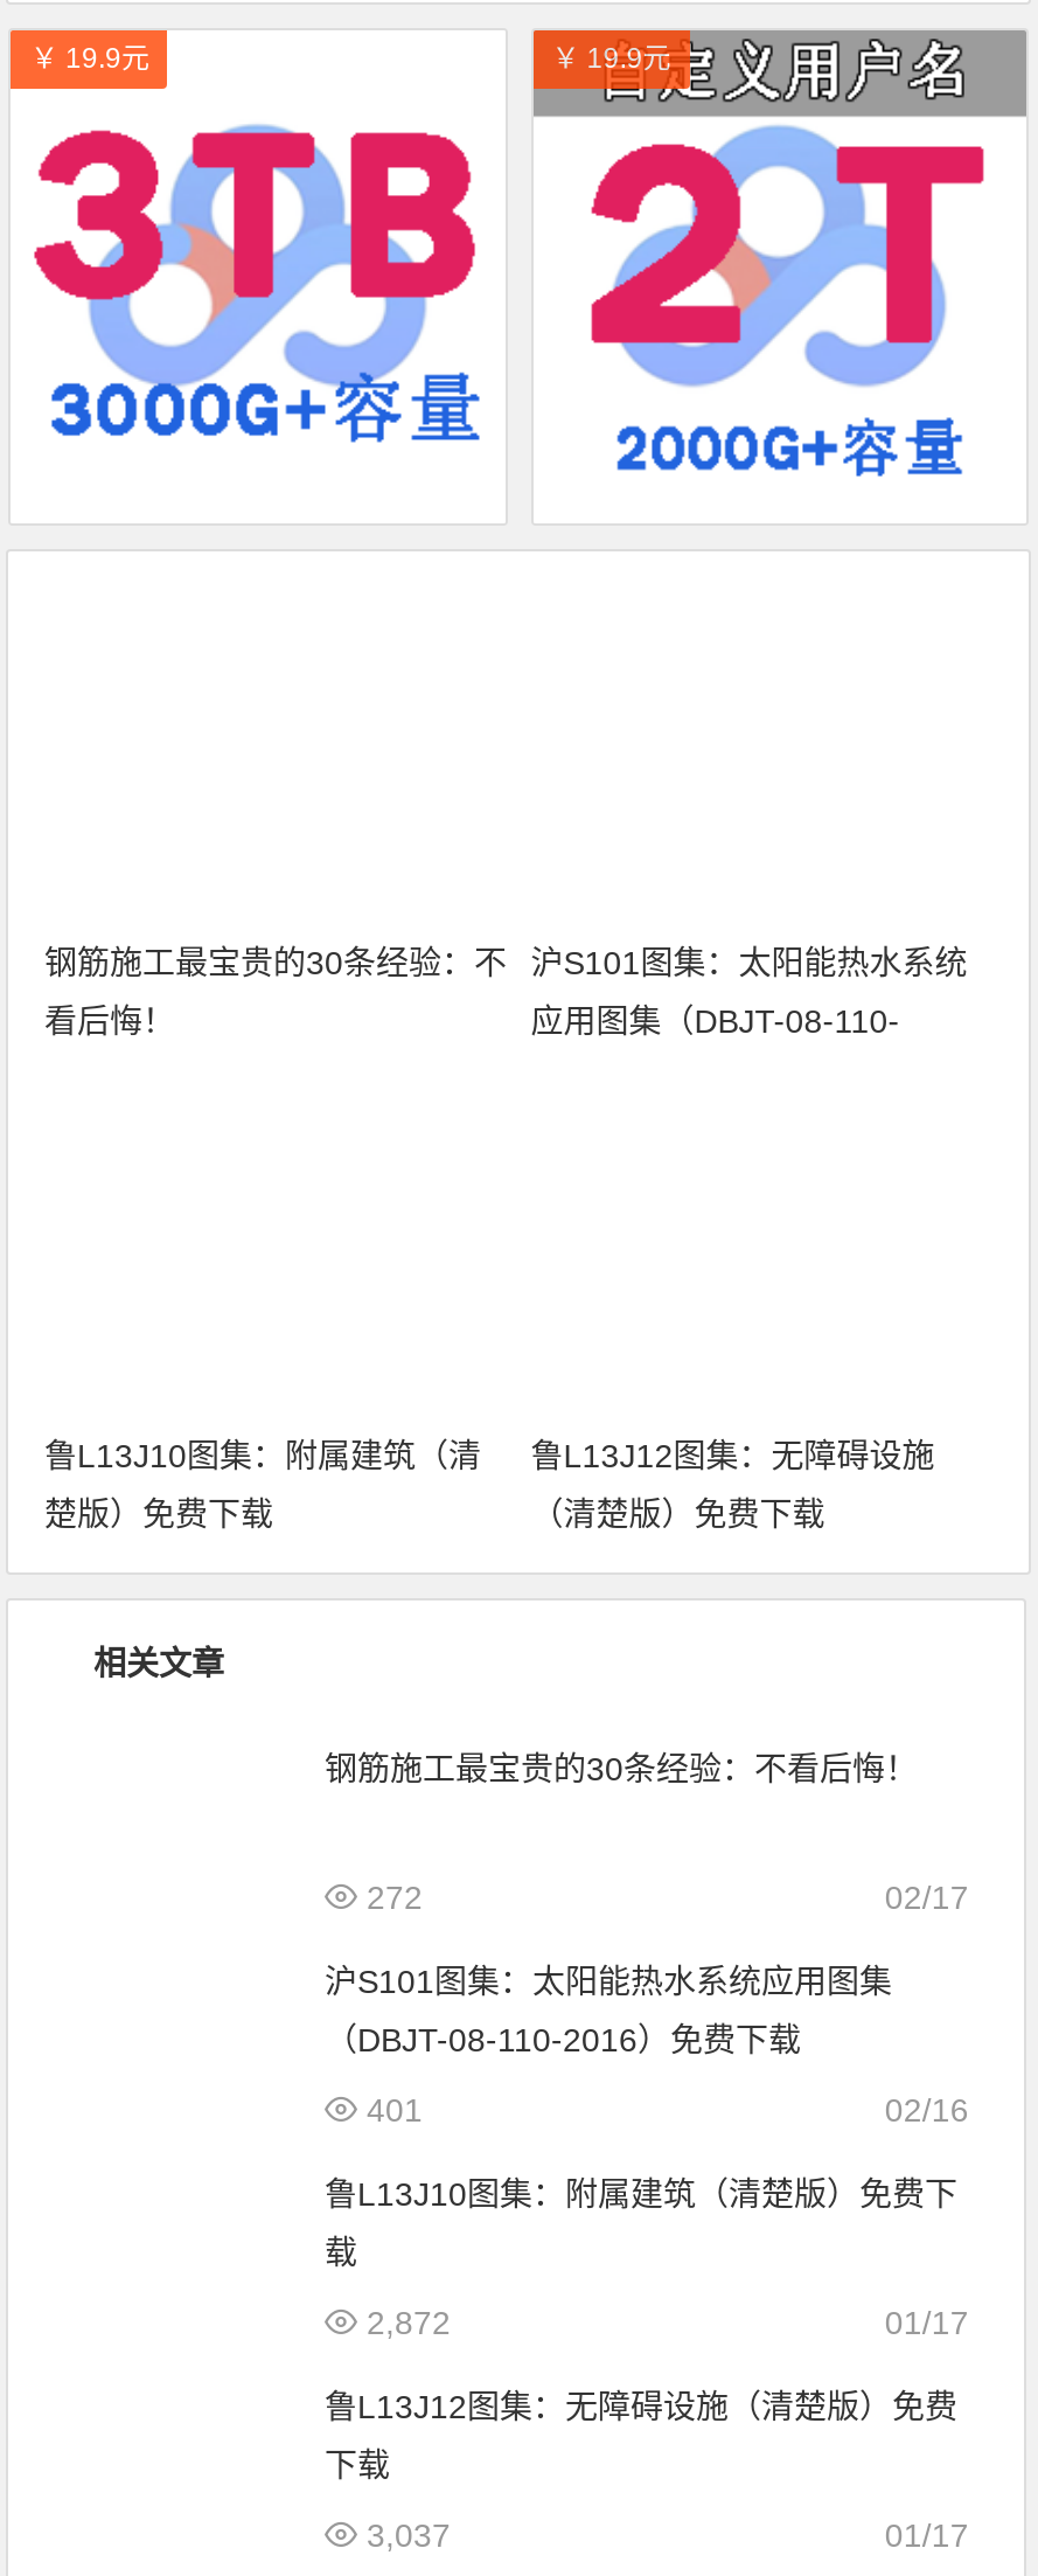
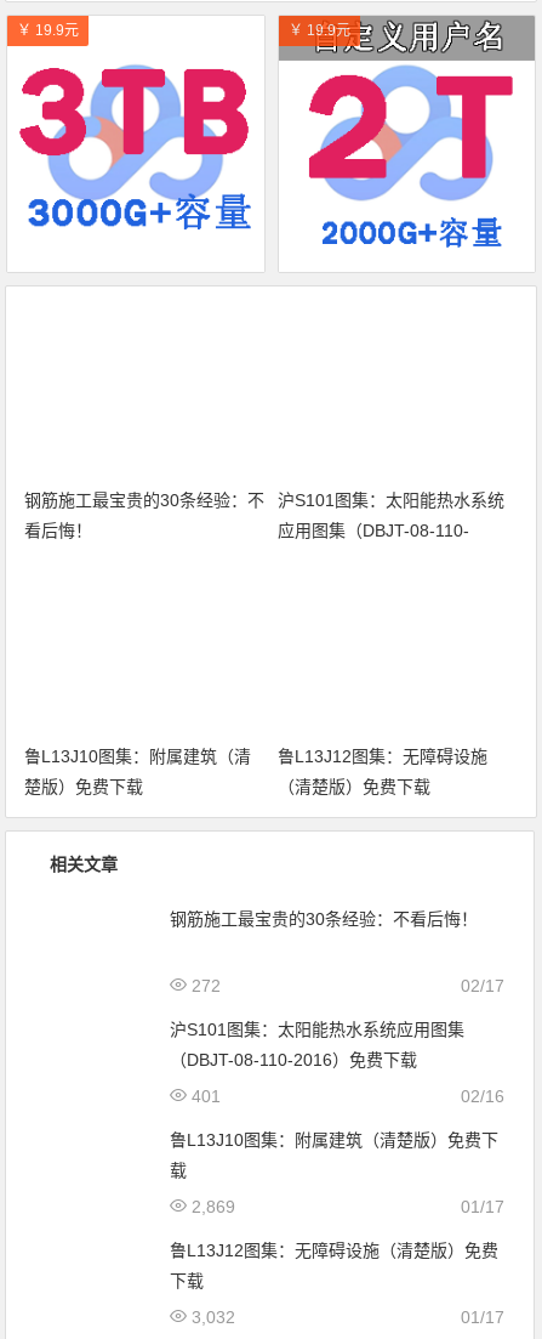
[357,2304,451,2341] 2,872 -> [187,1197,236,1216] 2,869
[357,2516,451,2554] 3,037 -> [187,1307,236,1327] 3,032

